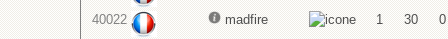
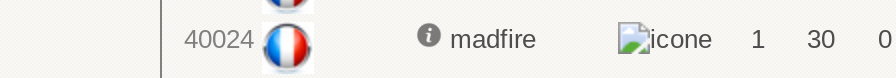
[92,12,131,27] 40022 -> [184,24,262,54] 40024

